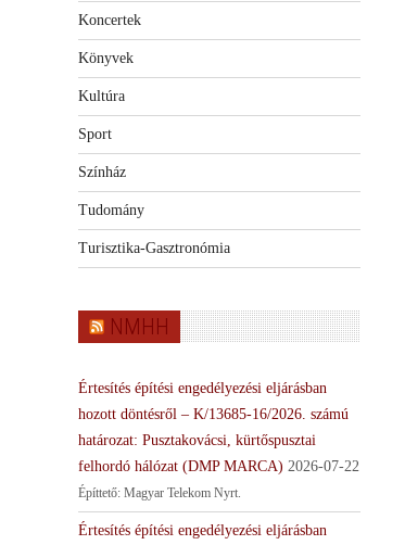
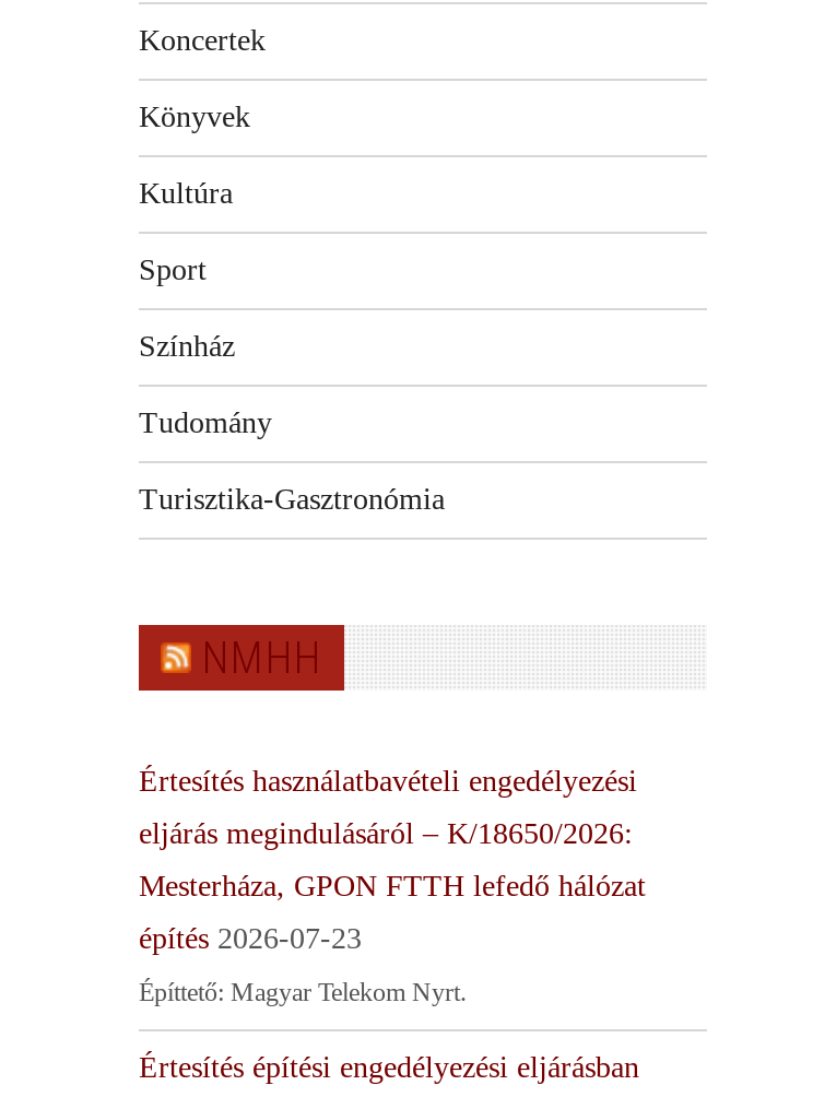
[78,380,327,397] Értesítés építési engedélyezési eljárásban -> [139,765,637,798] Értesítés használatbavételi engedélyezési
[78,406,349,423] hozott döntésről – K/13685-16/2026. számú -> [139,818,633,851] eljárás megindulásáról – K/18650/2026:
[78,432,316,449] határozat: Pusztakovácsi, kürtőspusztai -> [139,870,646,903] Mesterháza, GPON FTTH lefedő hálózat
[78,458,359,475] felhordó hálózat (DMP MARCA) 2026-07-22 -> [139,923,362,956] építés 2026-07-23

